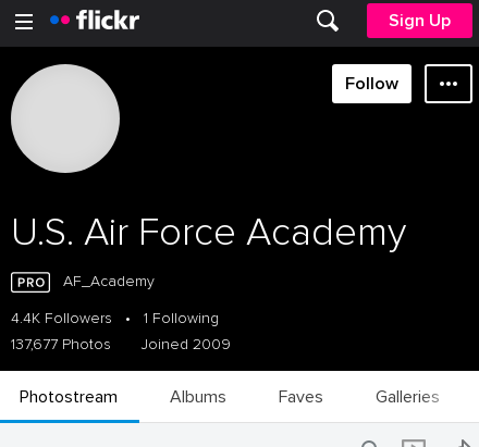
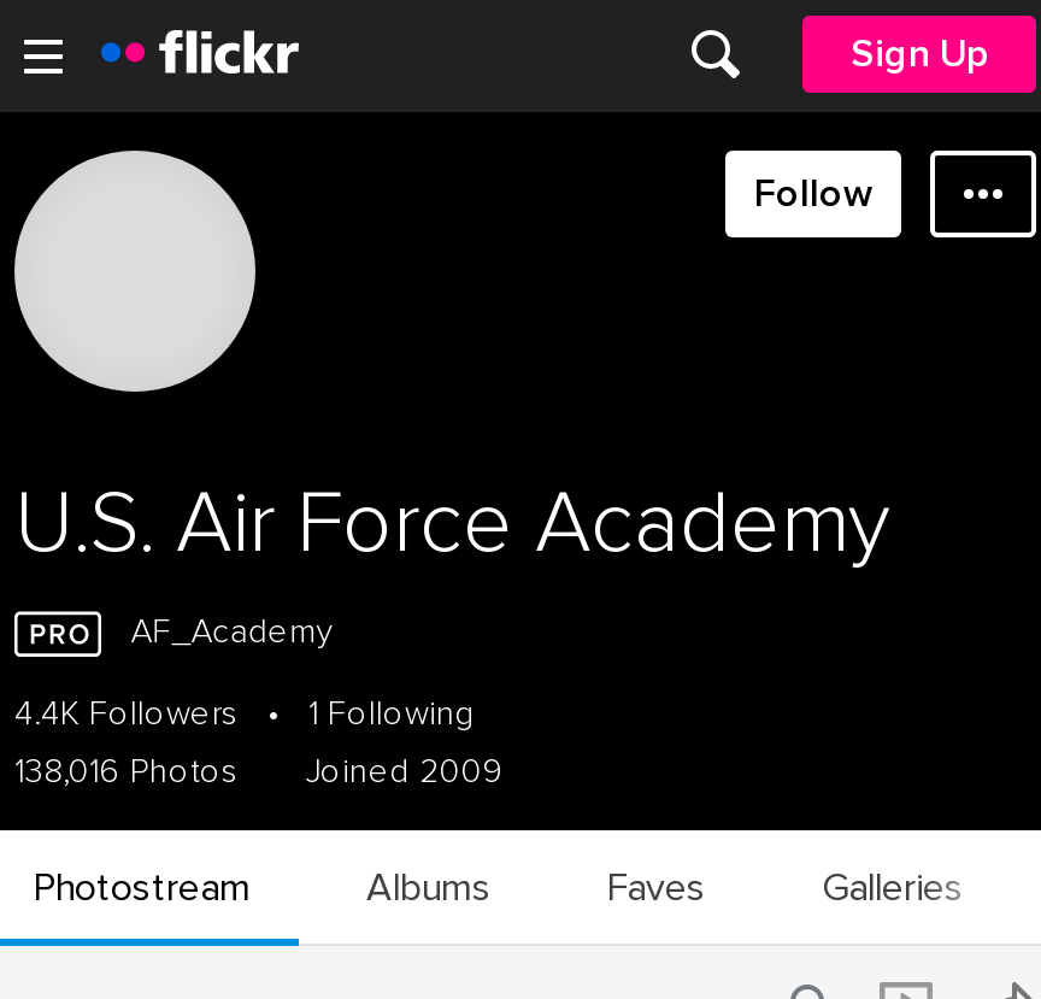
[11,335,231,353] 137,677 Photos Joined 2009 -> [14,751,504,792] 138,016 Photos Joined 2009

